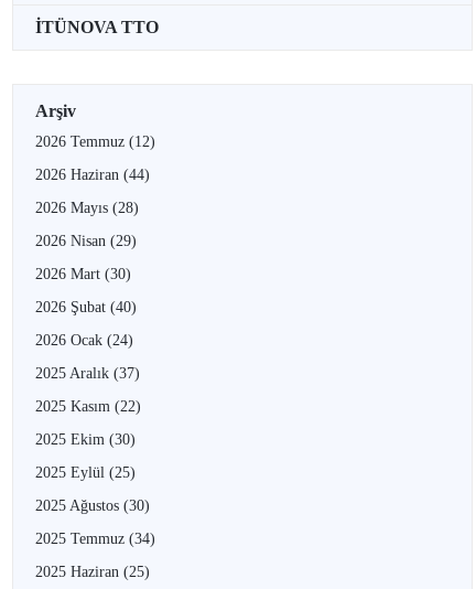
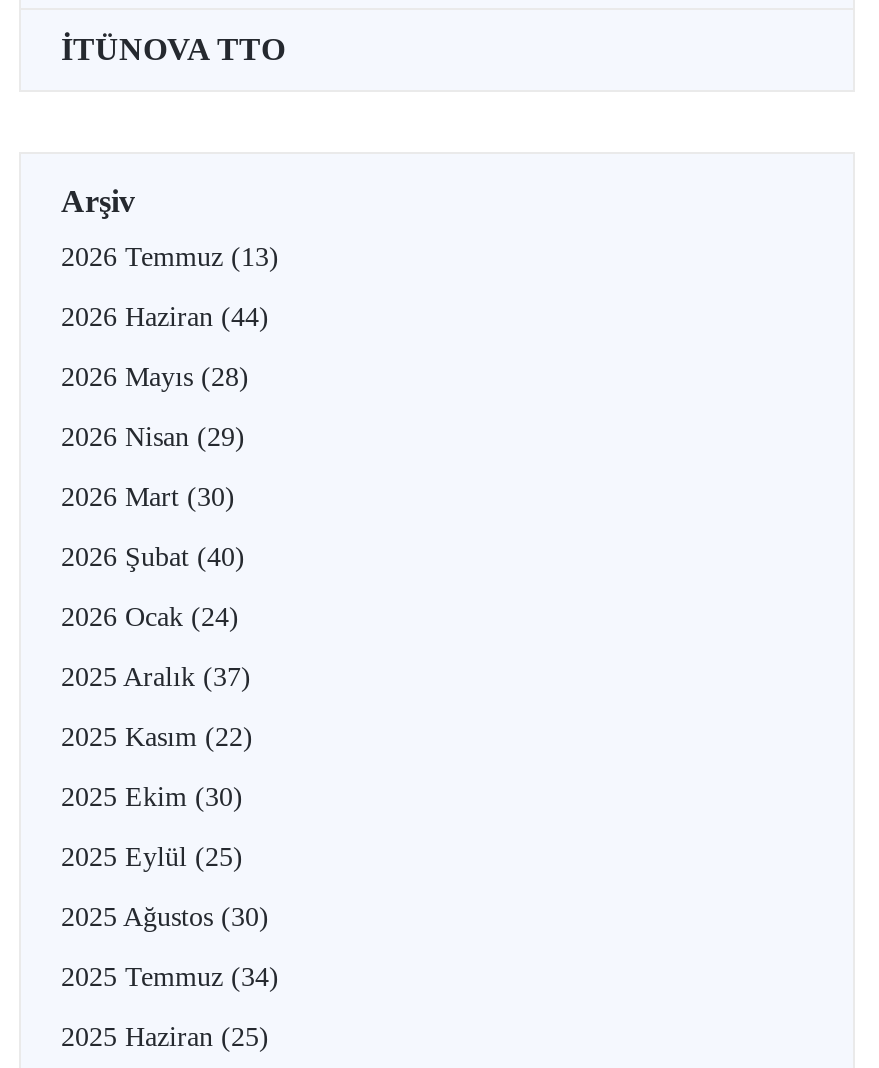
[35,133,155,150] 2026 Temmuz (12) -> [61,242,279,272] 2026 Temmuz (13)

